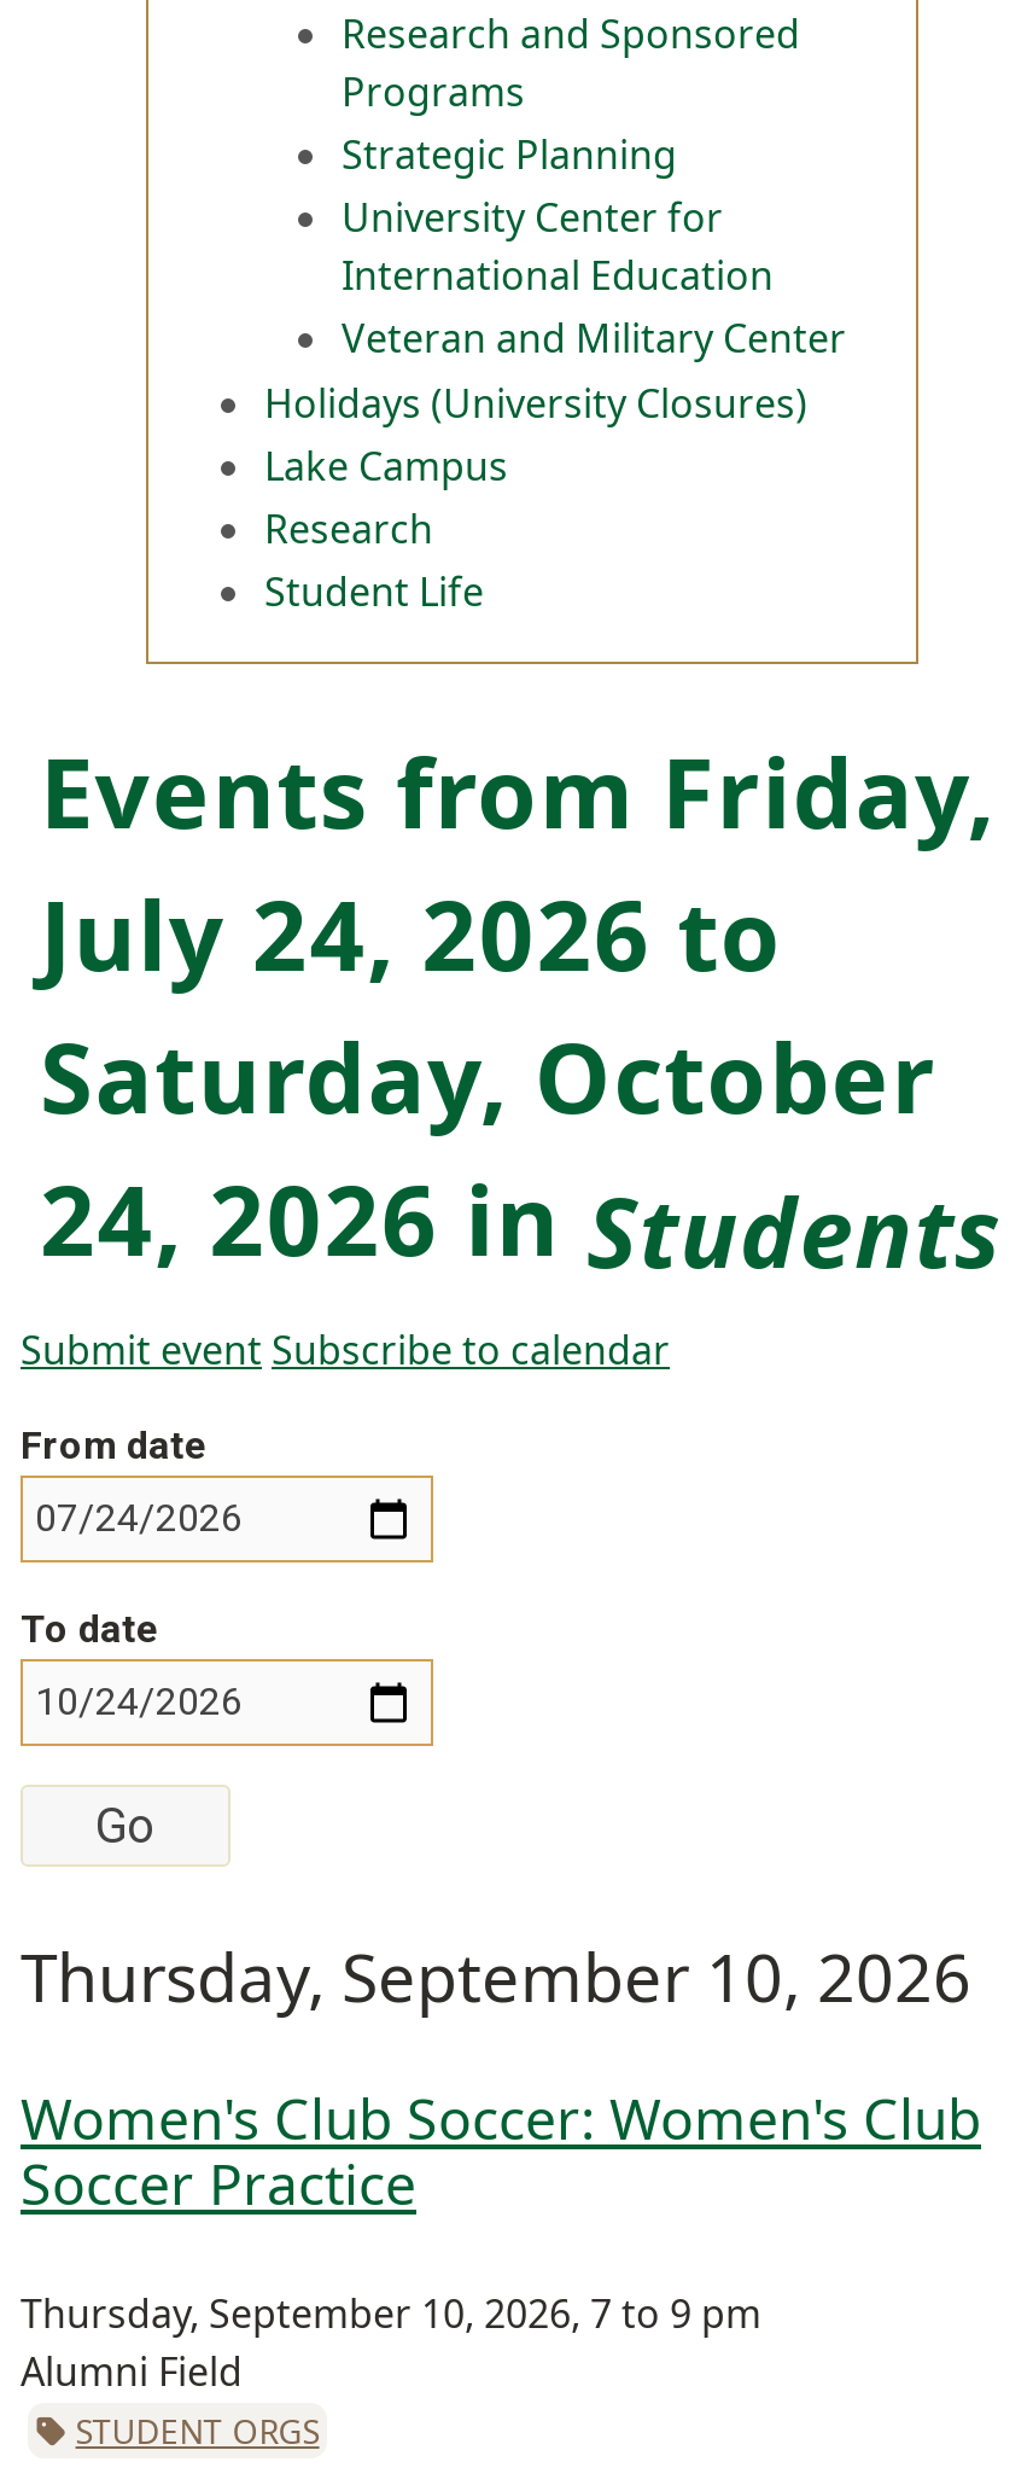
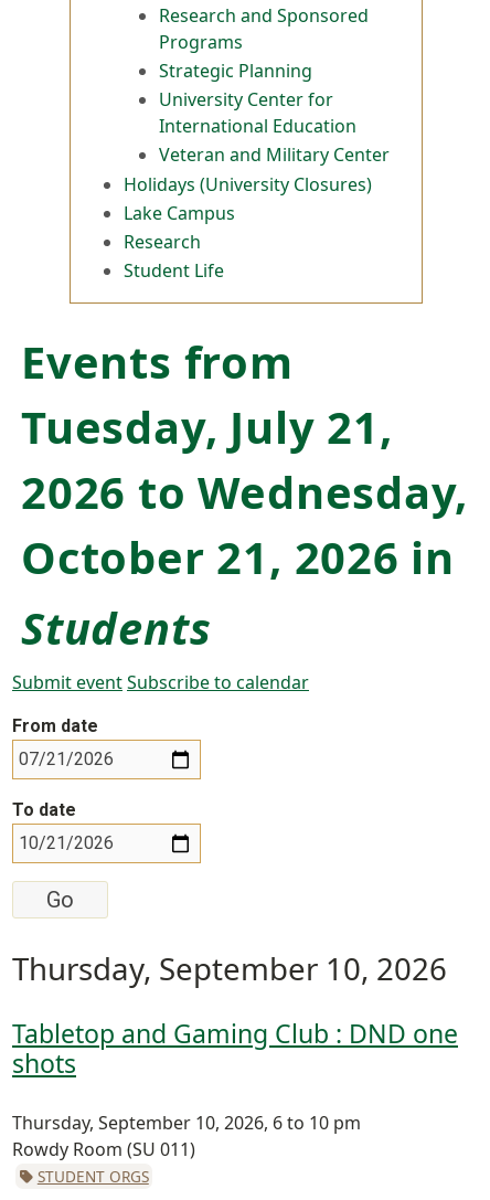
[40,726,1003,1297] Events from Friday, | July 24, 2026 to | Saturday, October | 24, 2026 in Students -> [21,332,468,658] Events from | Tuesday, July 21, | 2026 to Wednesday, | October 21, 2026 in | Students
[21,2078,981,2221] Women's Club Soccer: Women's Club | Soccer Practice -> [12,1015,458,1080] Tabletop and Gaming Club : DND one | shots
[21,2288,761,2399] Thursday, September 10, 2026, 7 to 9 pm | Alumni Field -> [12,1111,361,1162] Thursday, September 10, 2026, 6 to 10 pm | Rowdy Room (SU 011)

